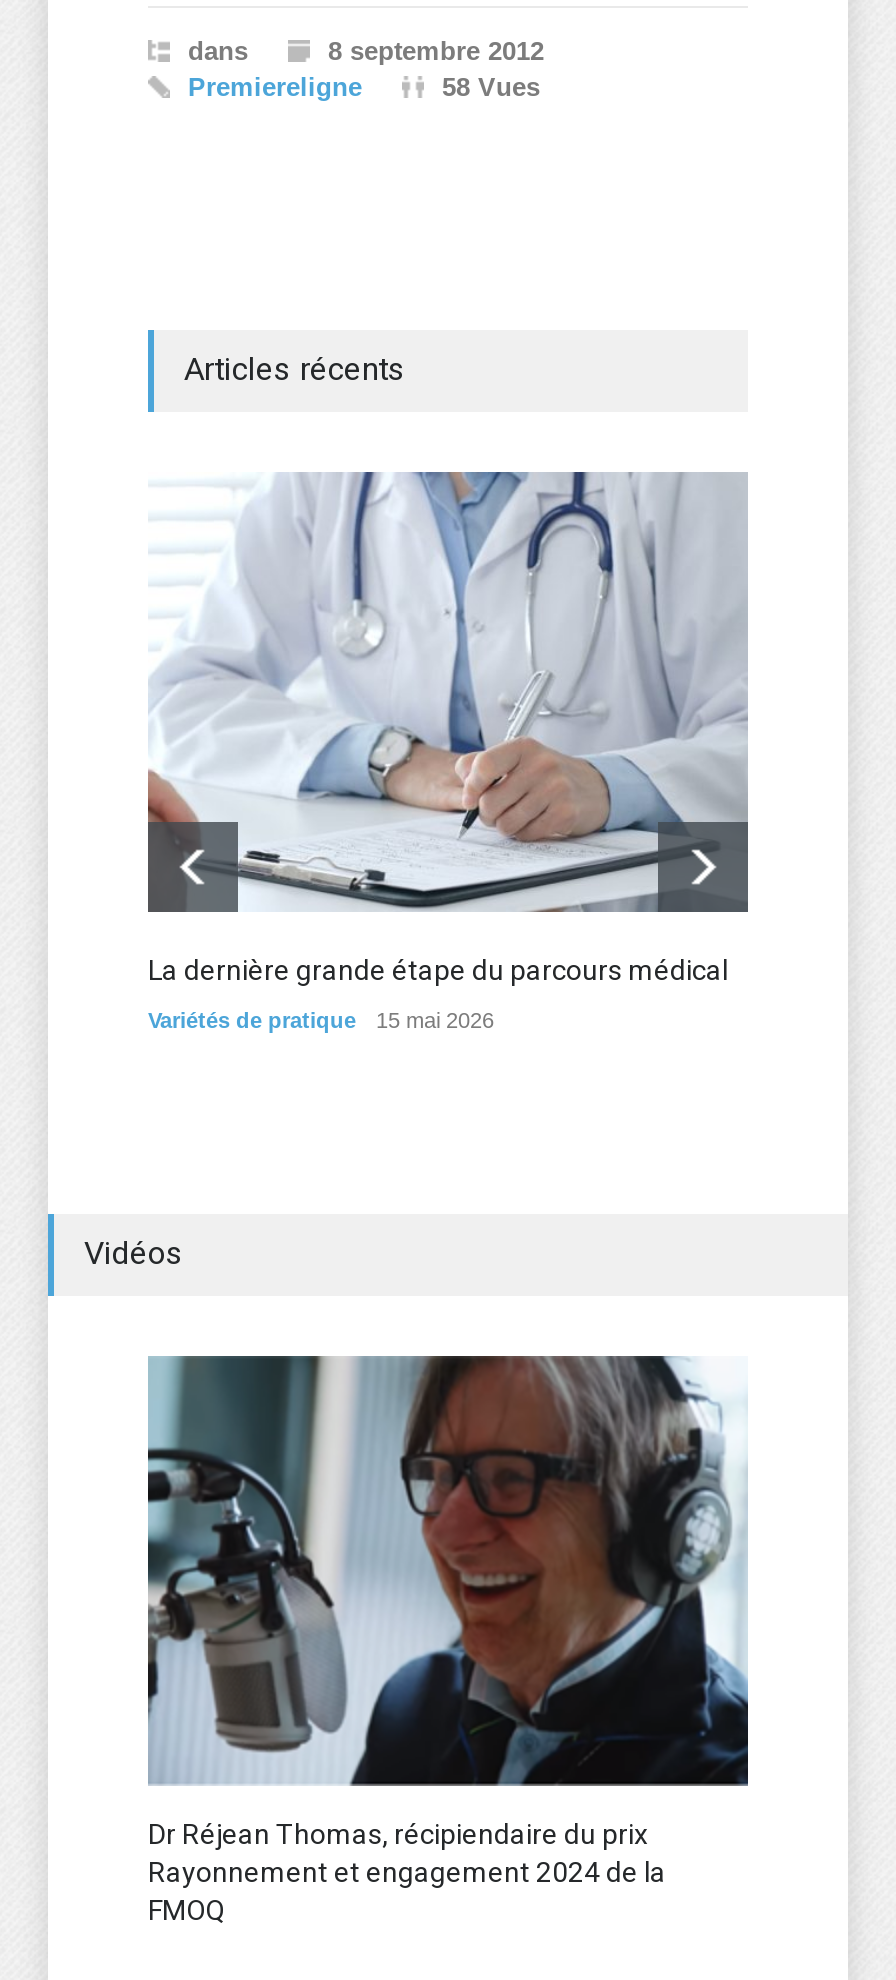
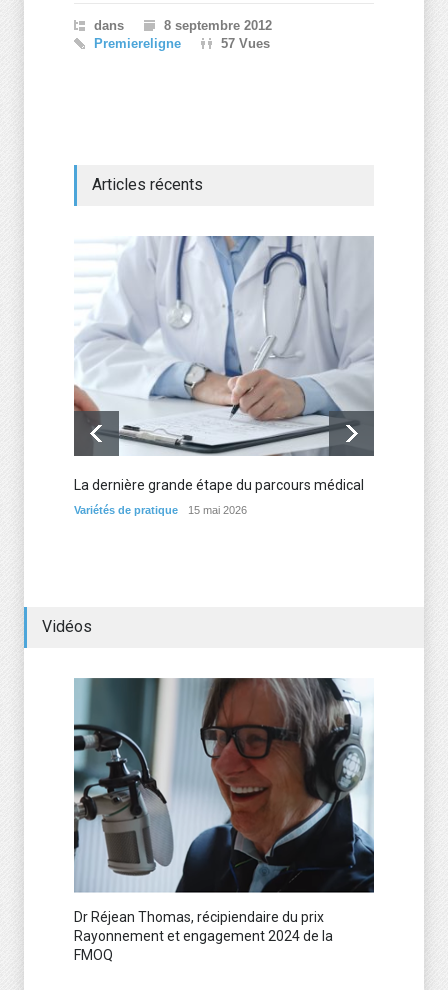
[442,72,540,102] 58 Vues -> [221,36,270,51] 57 Vues

